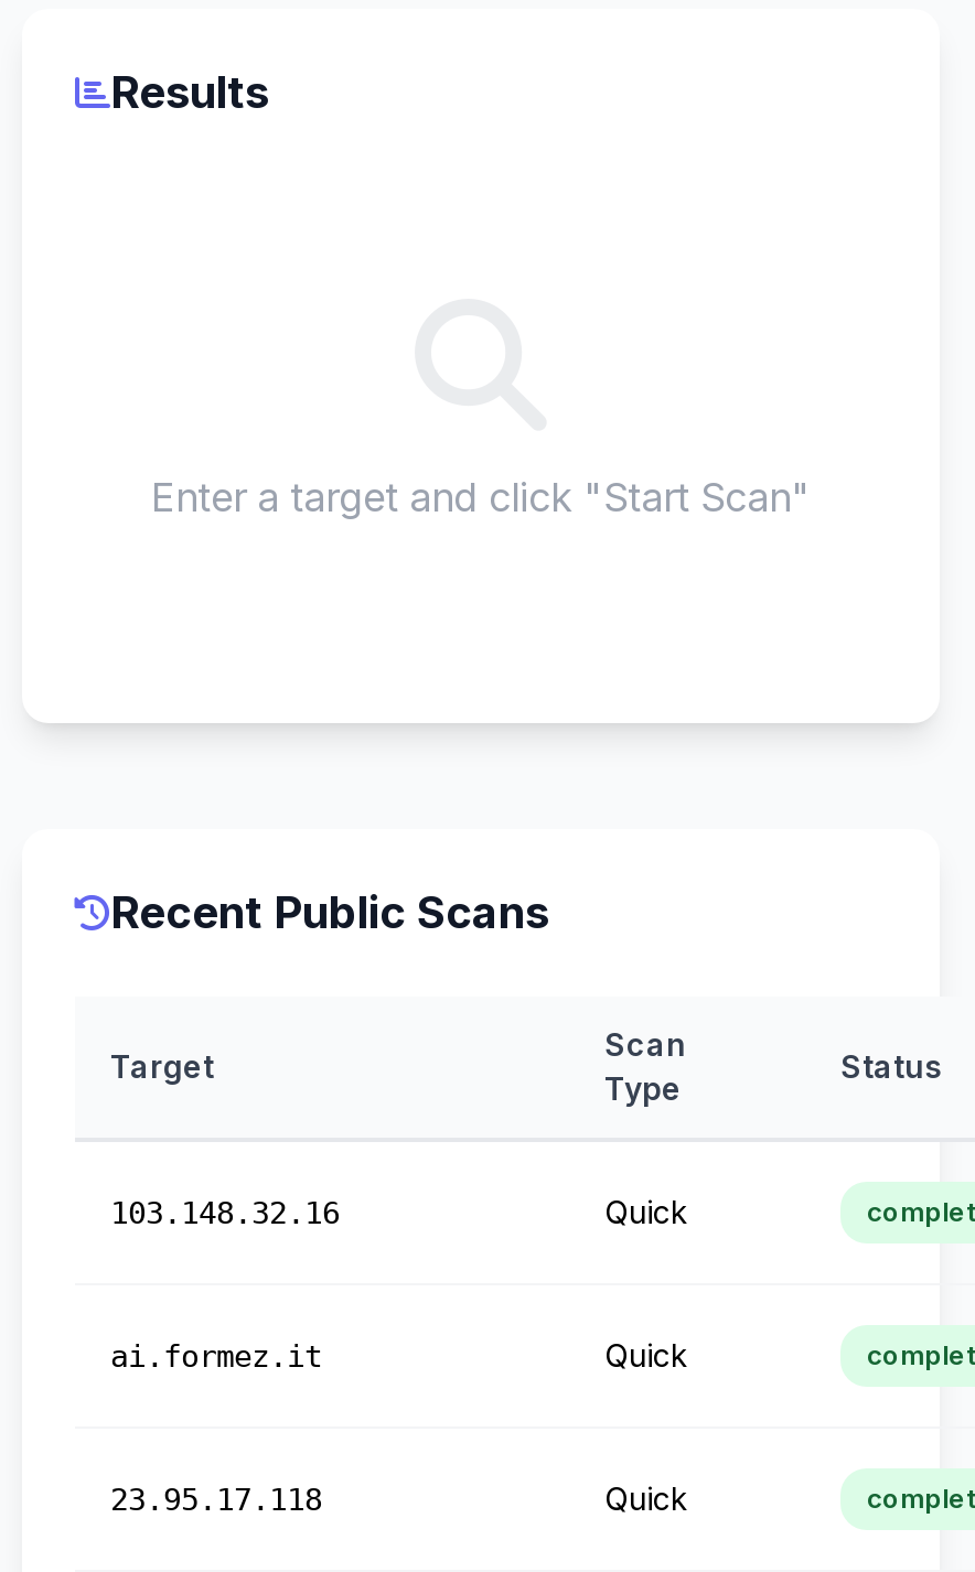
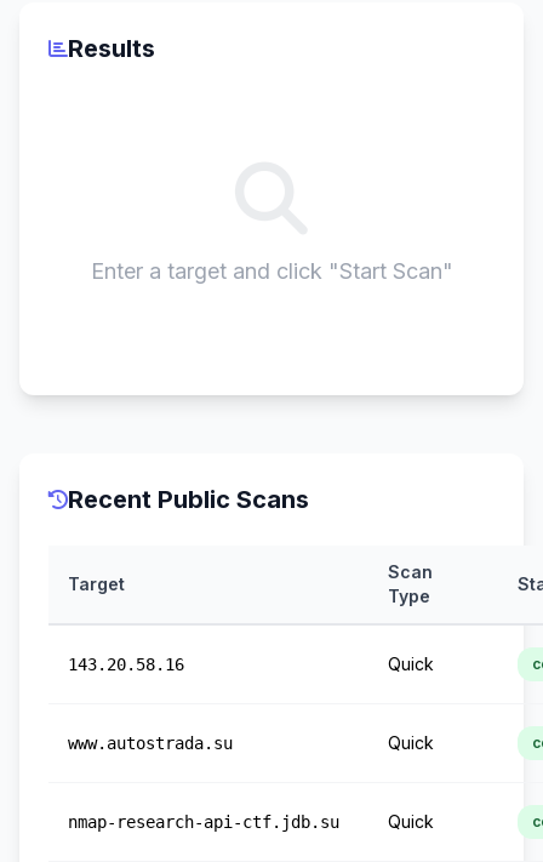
[110,1195,340,1230] 103.148.32.16 -> [68,655,184,674] 143.20.58.16
[110,1338,322,1374] ai.formez.it -> [68,733,233,753] www.autostrada.su
[110,1482,322,1517] 23.95.17.118 -> [68,812,339,832] nmap-research-api-ctf.jdb.su

